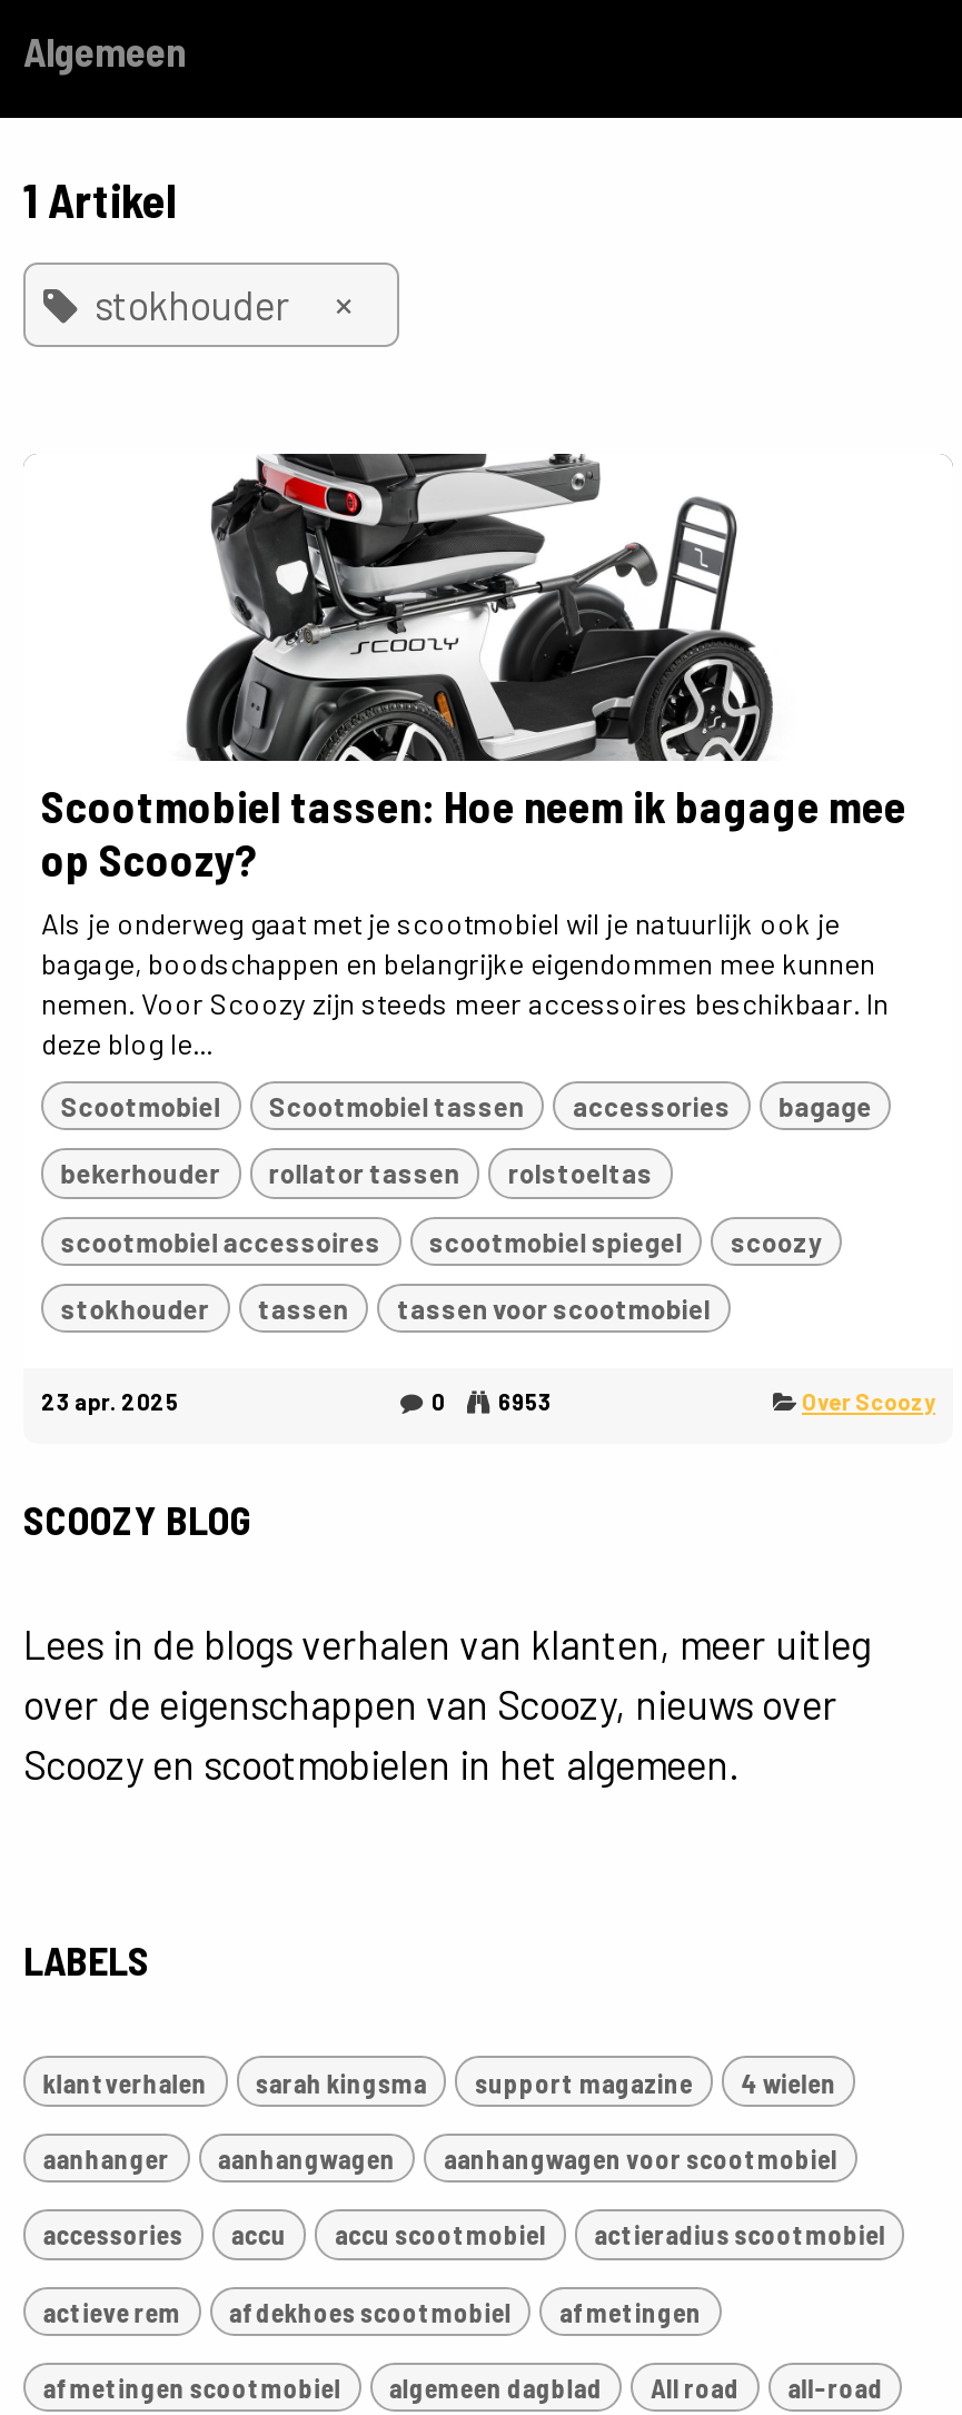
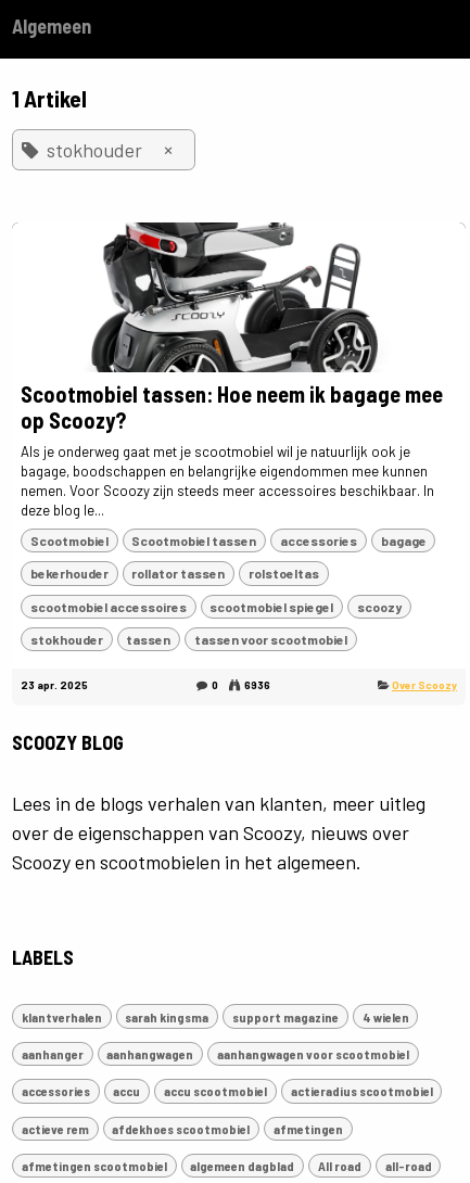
[432,1389,552,1416] 0 6953 -> [211,679,270,692] 0 6936

